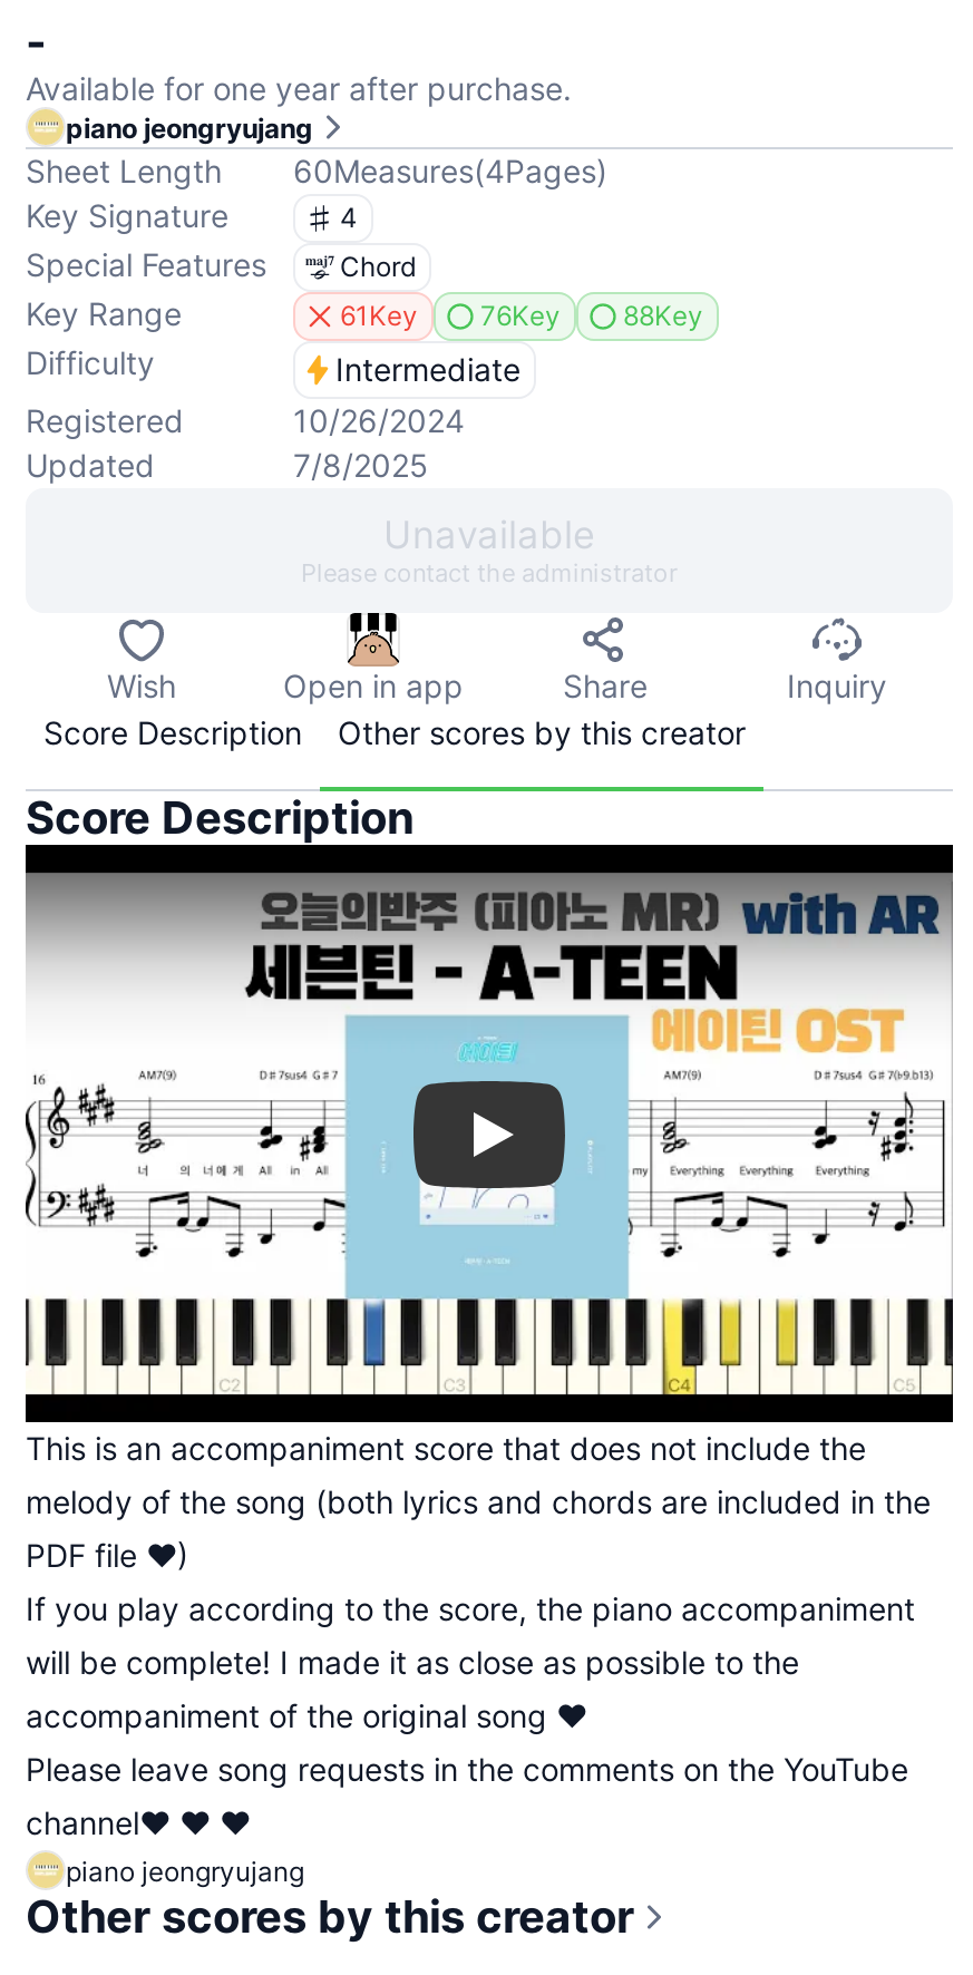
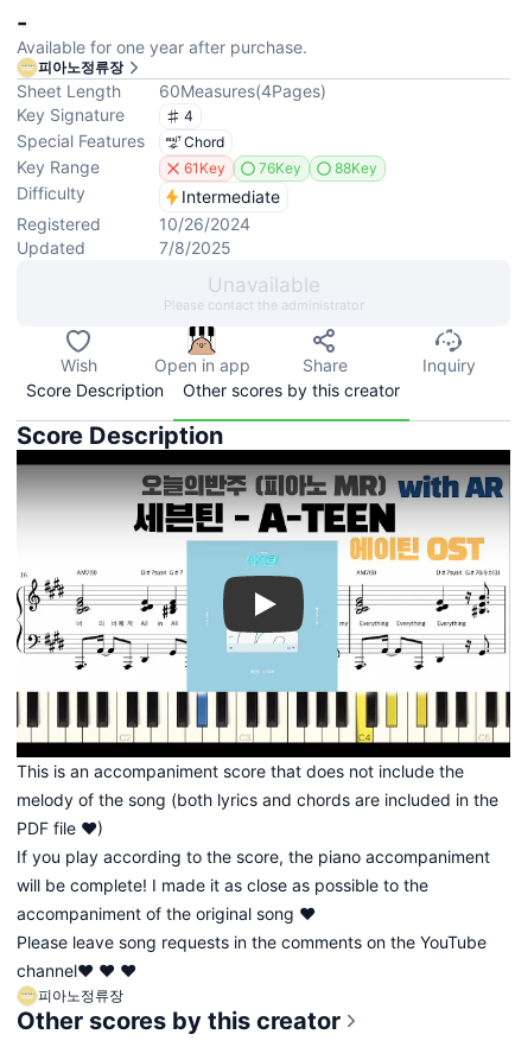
[66,110,313,144] piano jeongryujang -> [38,58,123,75] 피아노정류장
[66,1854,304,1887] piano jeongryujang -> [38,986,123,1004] 피아노정류장

